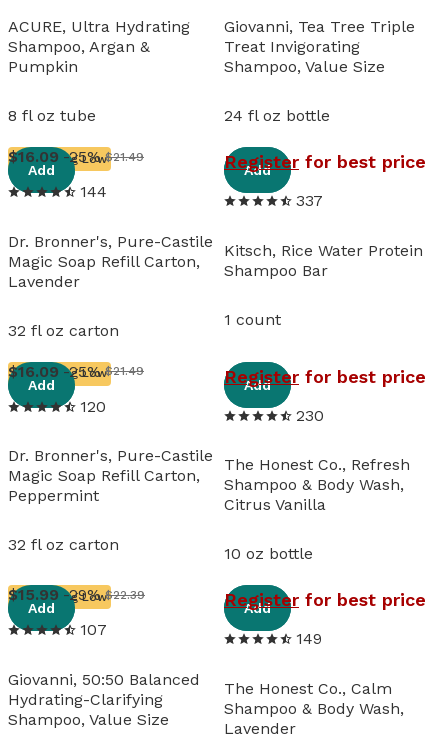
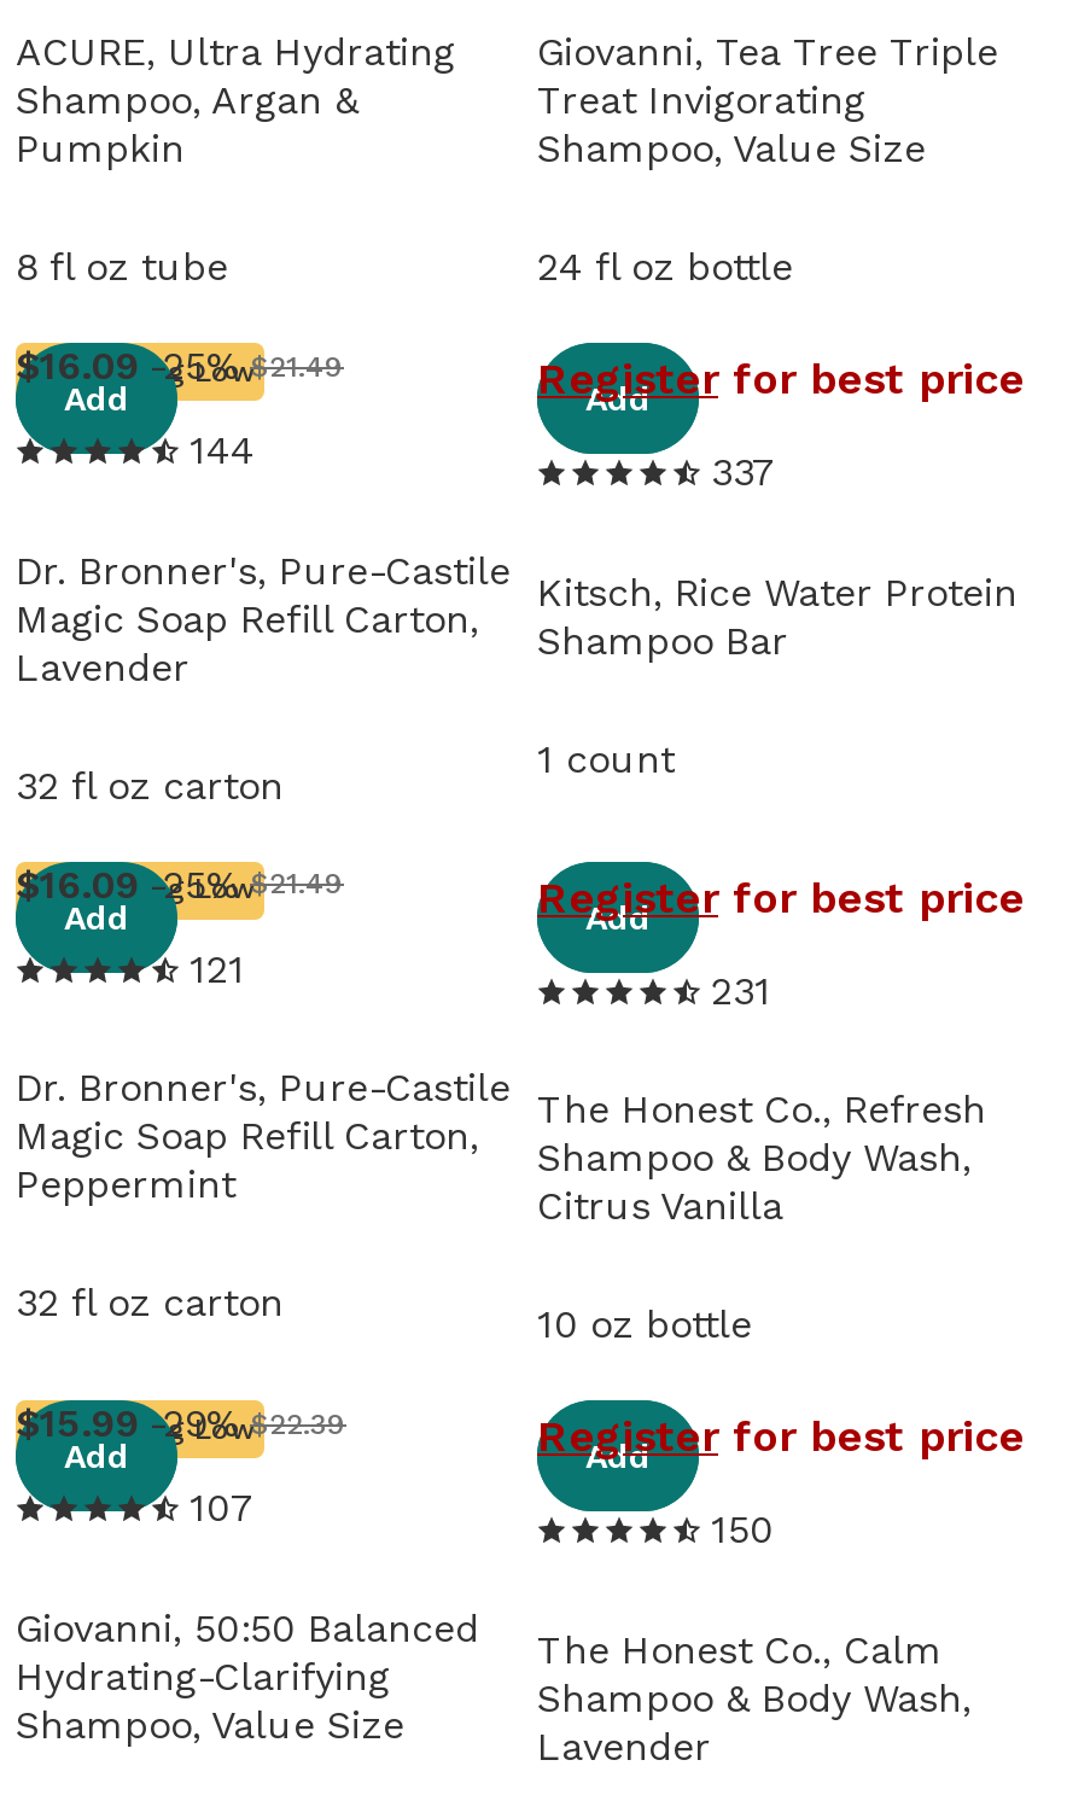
[80,397,106,416] 120 -> [190,946,245,992] 121
[296,406,324,425] 230 -> [711,968,771,1014] 231
[296,629,322,648] 149 -> [711,1507,774,1553] 150

